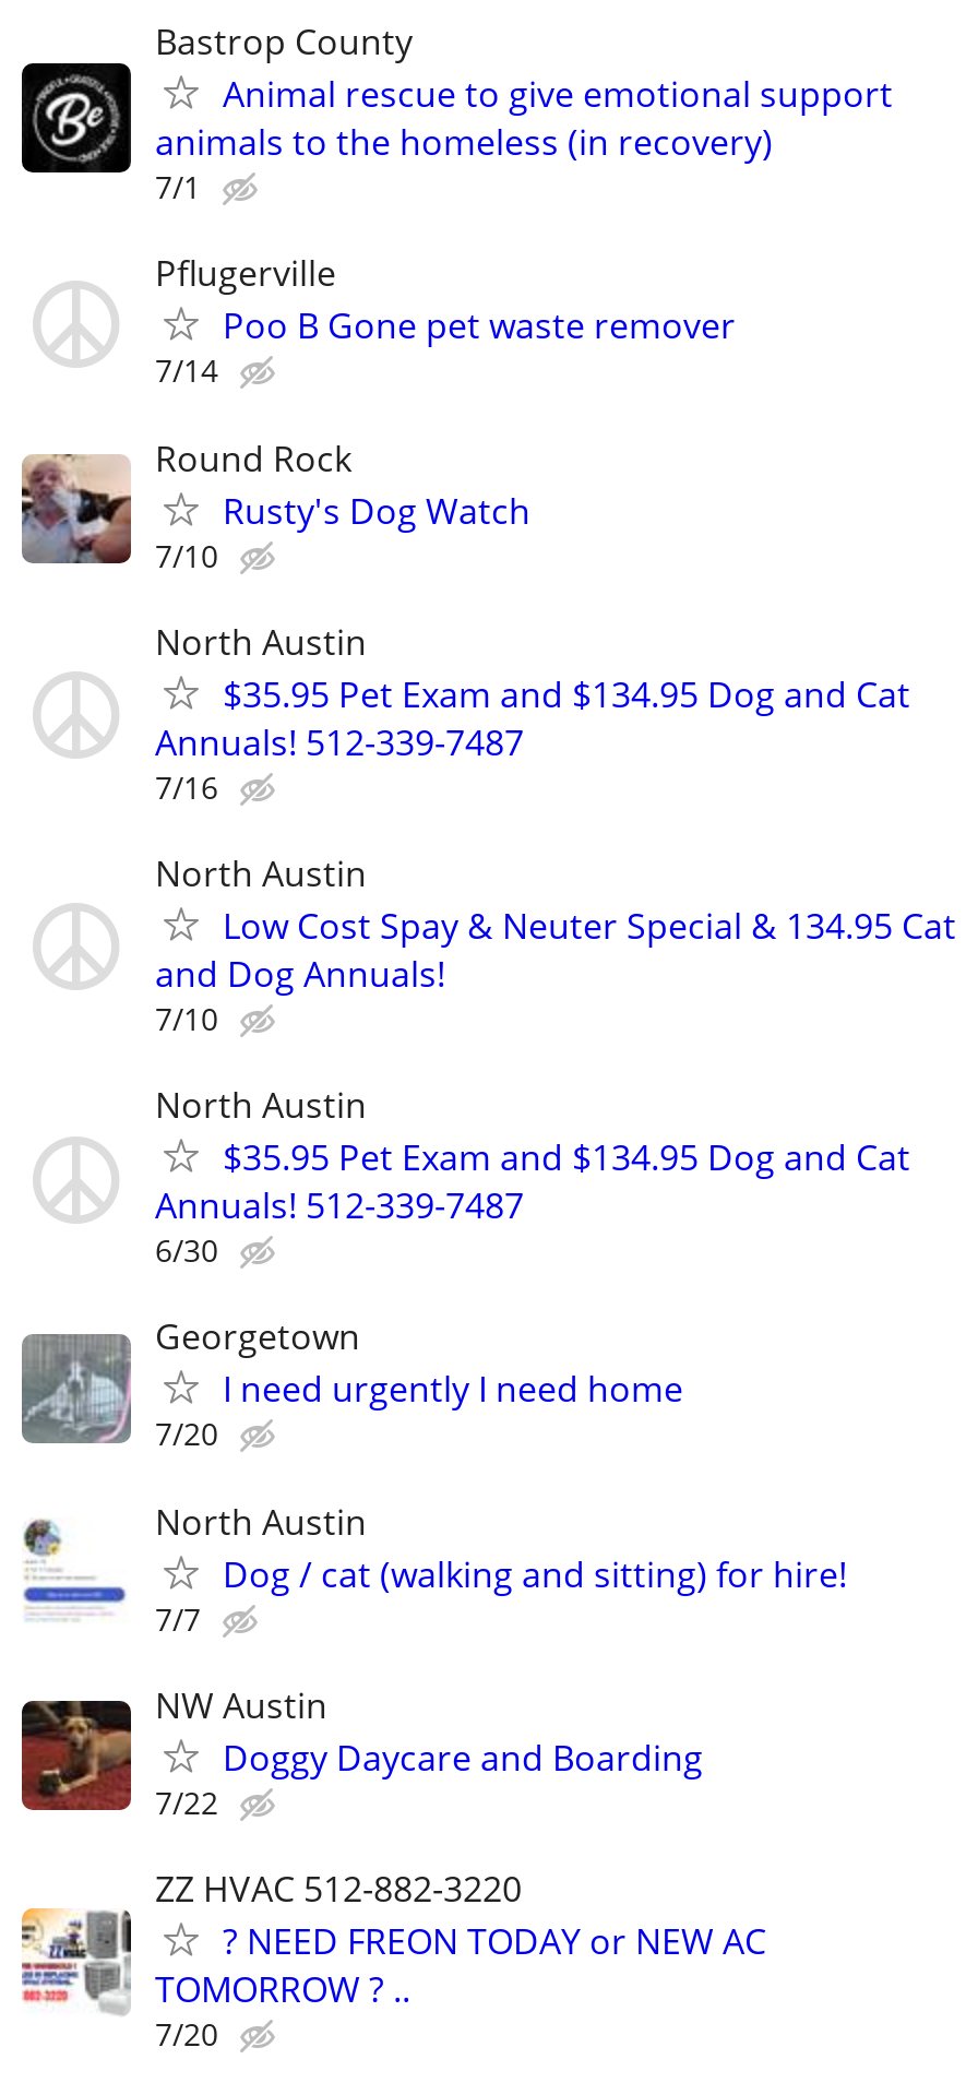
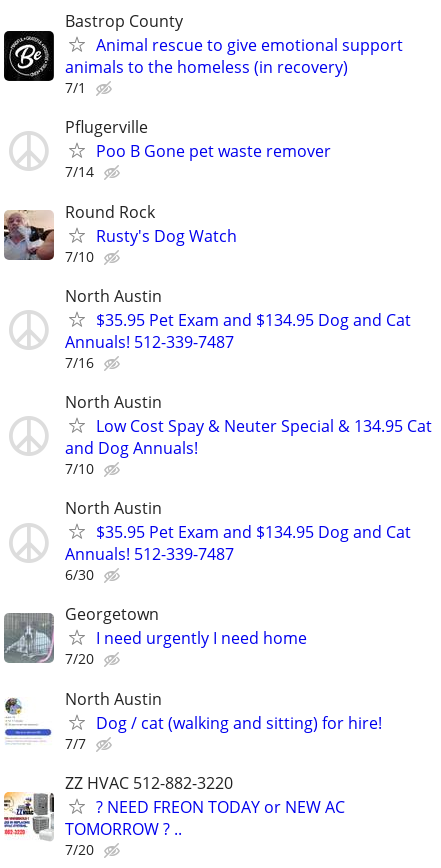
[20,1681,703,1823] [image] | NW Austin | Doggy Daycare and Boarding | 7/22 -> none

